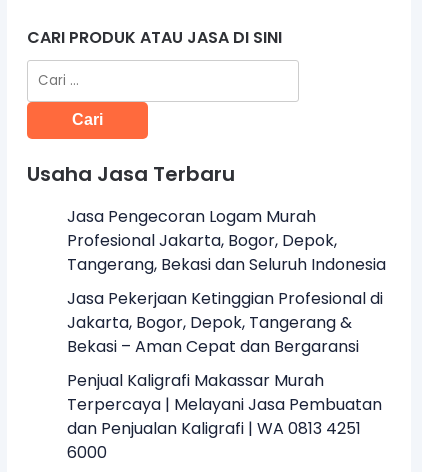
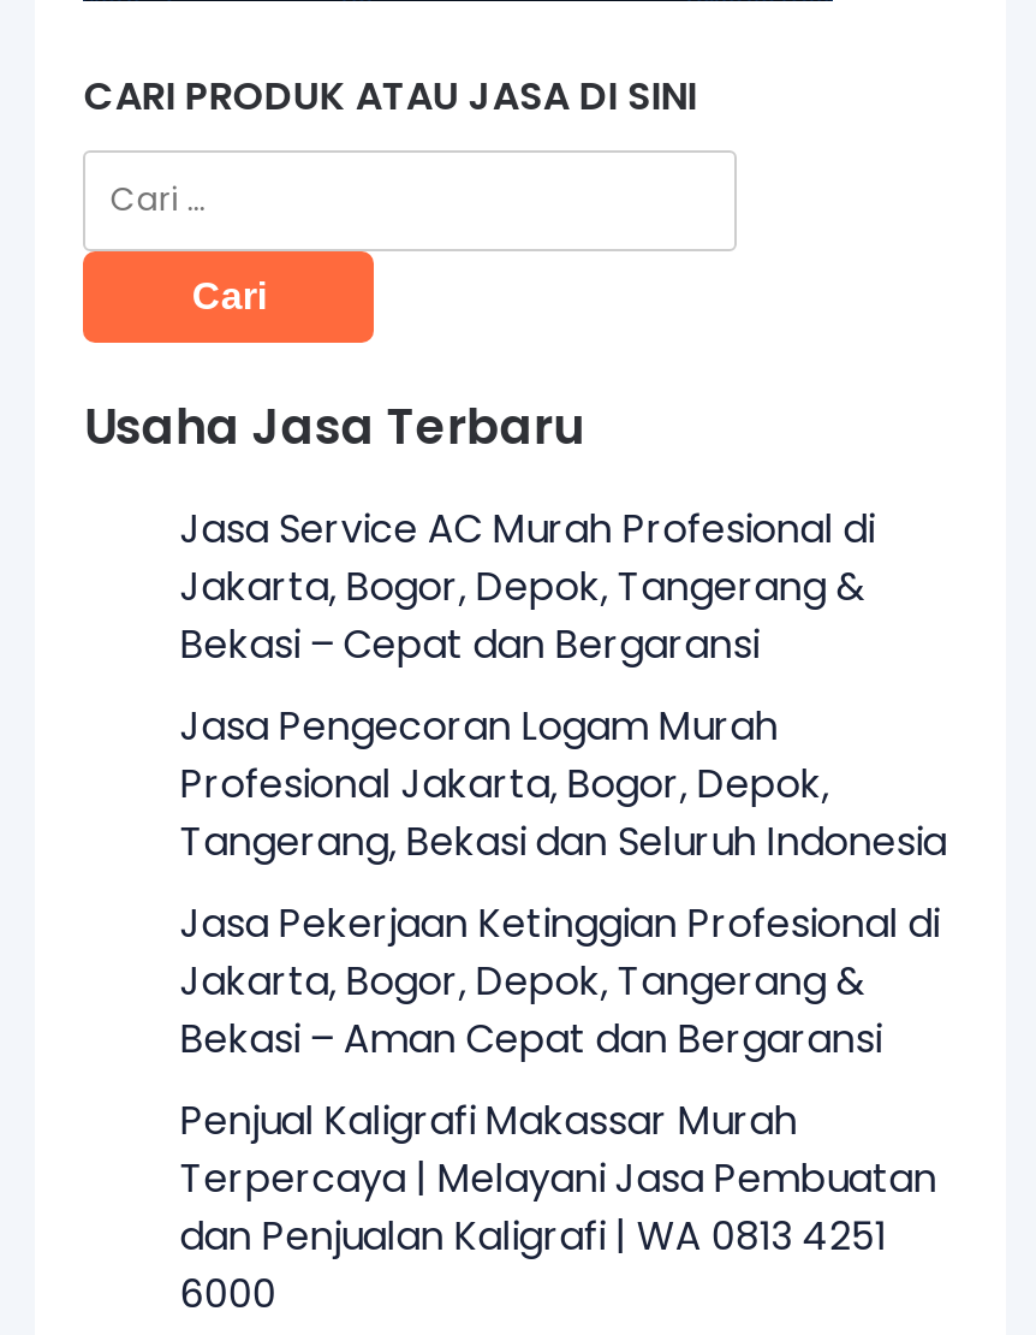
none -> [180,501,875,671] Jasa Service AC Murah Profesional di | Jakarta, Bogor, Depok, Tangerang & | Bekasi – Cepat dan Bergaransi

